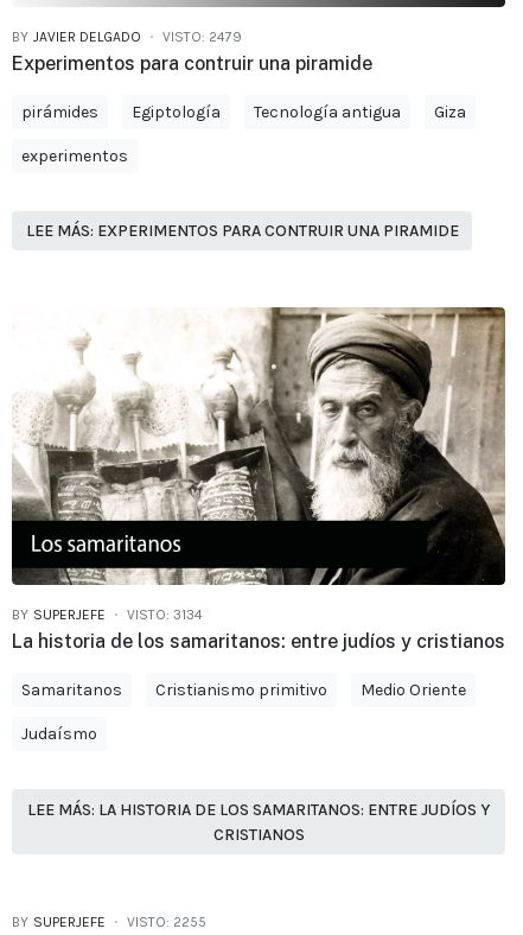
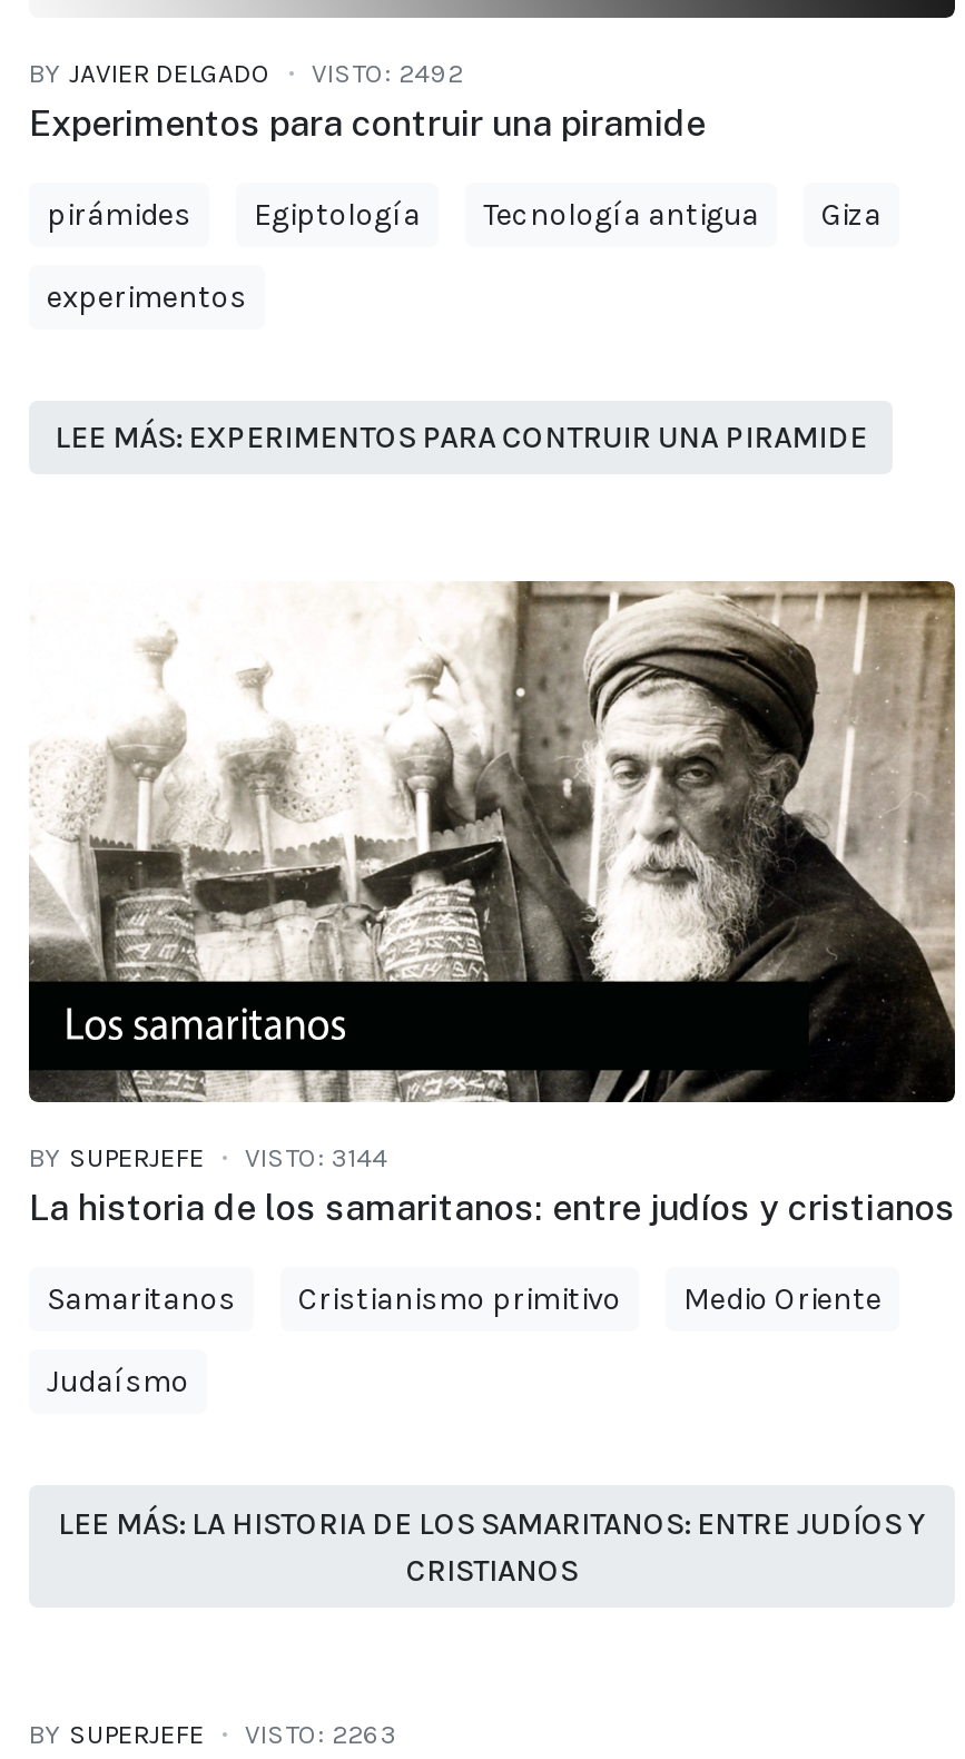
[12,28,242,45] BY JAVIER DELGADO VISTO: 2479 -> [29,57,463,88] BY JAVIER DELGADO VISTO: 2492
[12,607,203,623] BY SUPERJEFE VISTO: 3134 -> [29,1143,387,1174] BY SUPERJEFE VISTO: 3144
[12,914,206,930] BY SUPERJEFE VISTO: 2255 -> [29,1719,396,1750] BY SUPERJEFE VISTO: 2263

